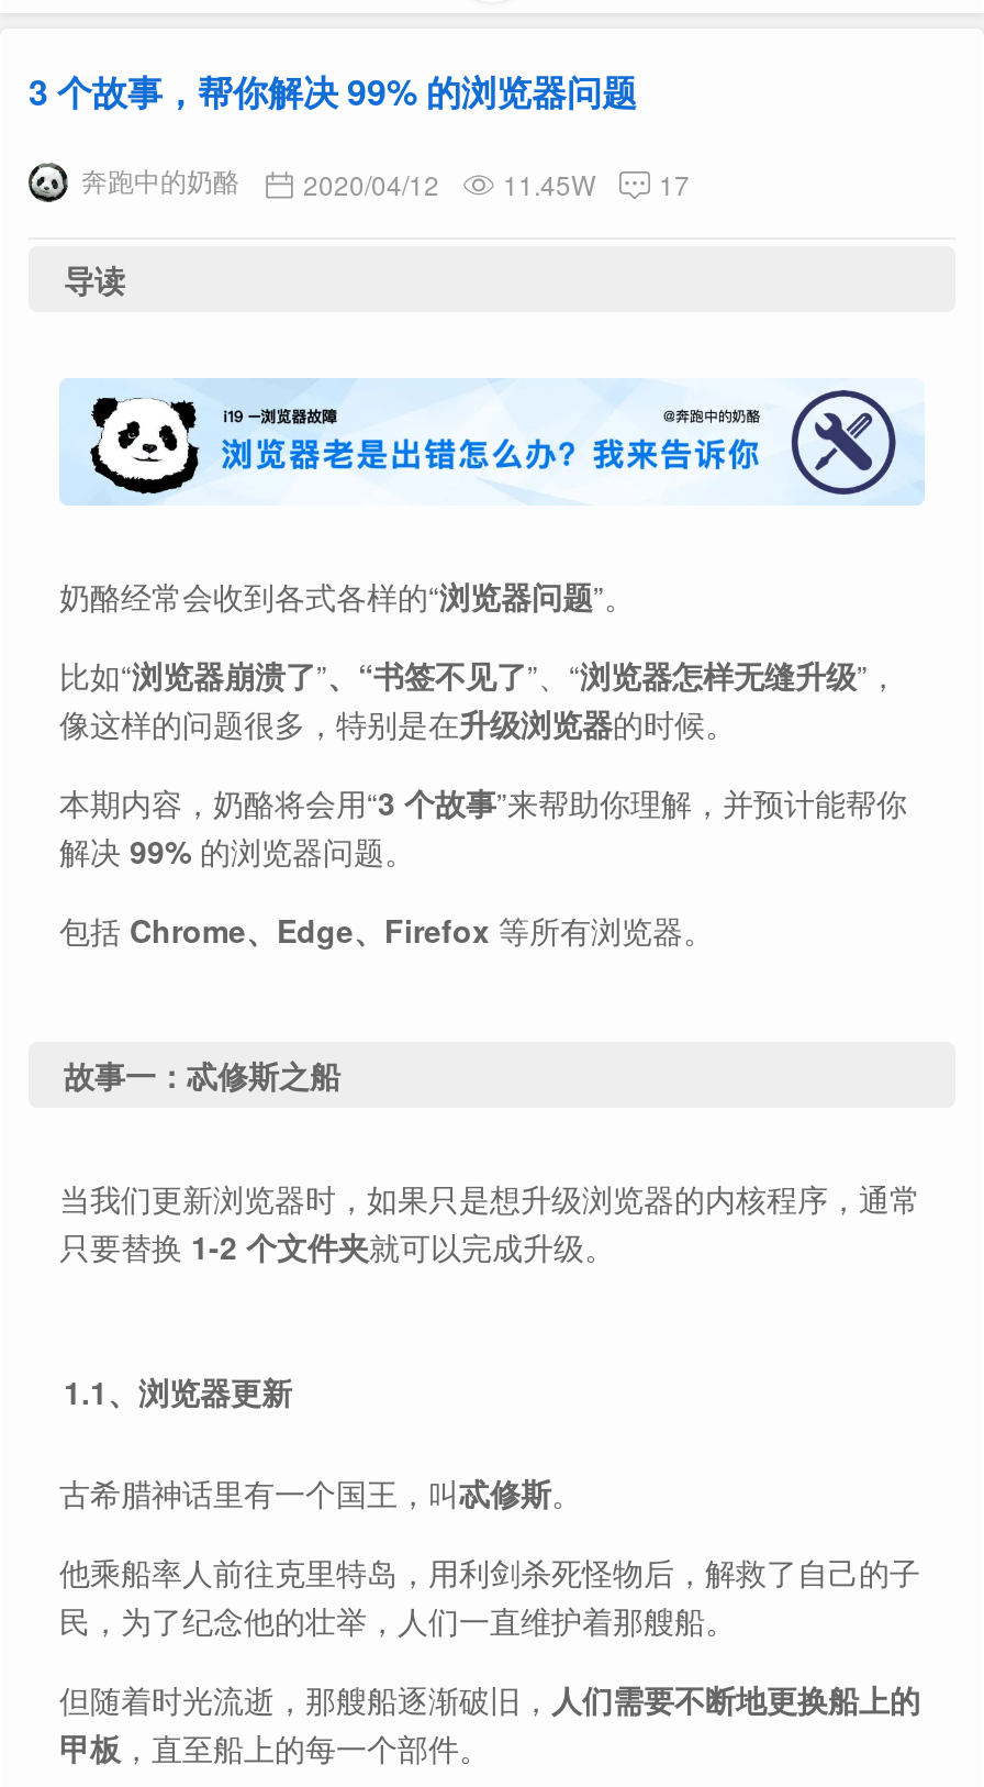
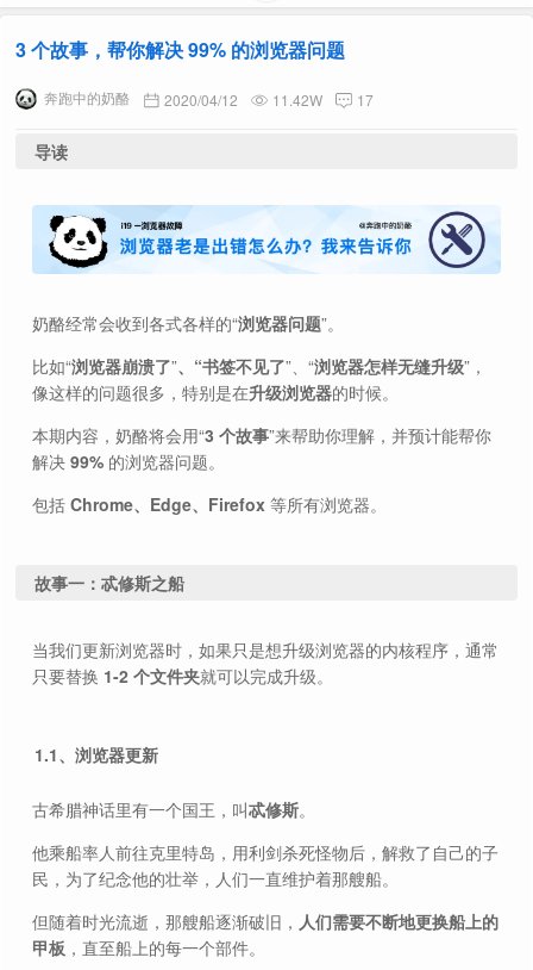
[81,160,690,202] 奔跑中的奶酪 2020/04/12 11.45W 17 -> [44,87,374,110] 奔跑中的奶酪 2020/04/12 11.42W 17

